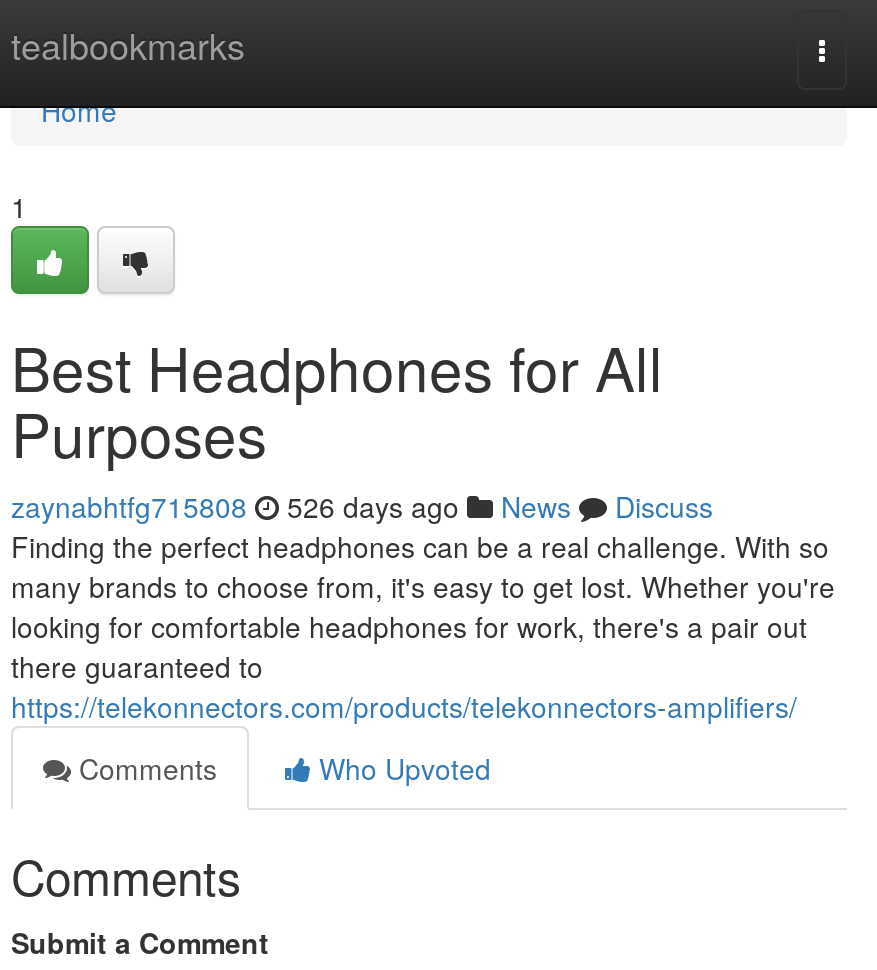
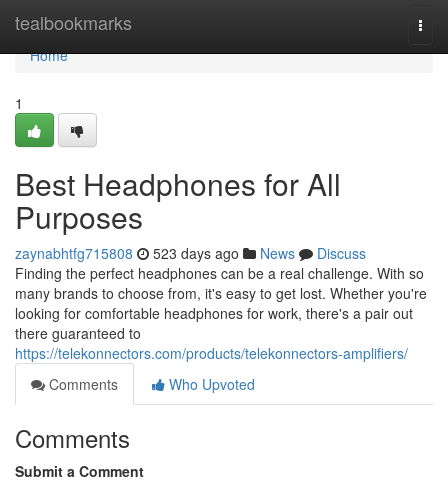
[11,486,713,526] zaynabhtfg715808 526 days ago News Discuss -> [15,243,366,263] zaynabhtfg715808 523 days ago News Discuss

